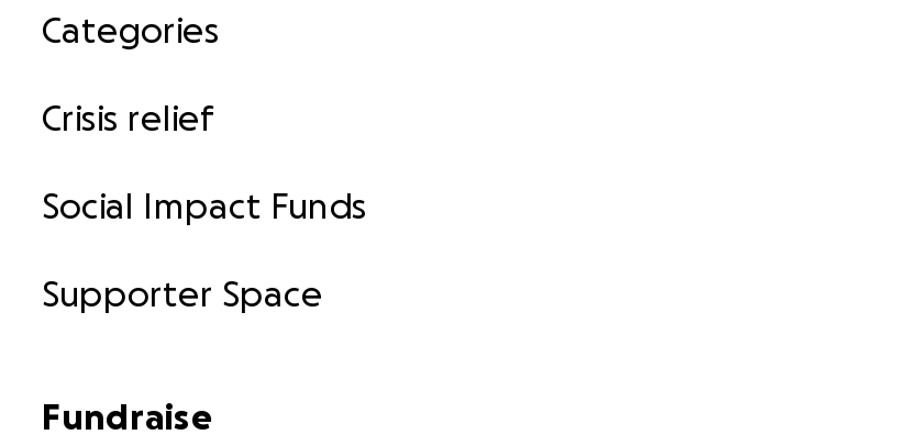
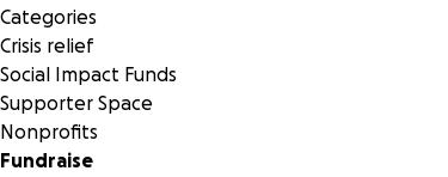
none -> [0,121,98,142] Nonprofits

